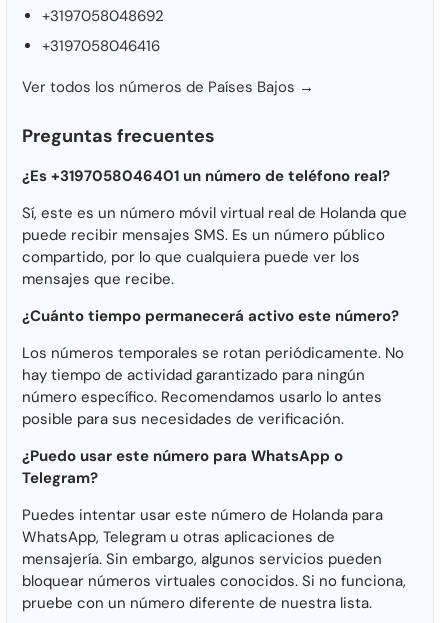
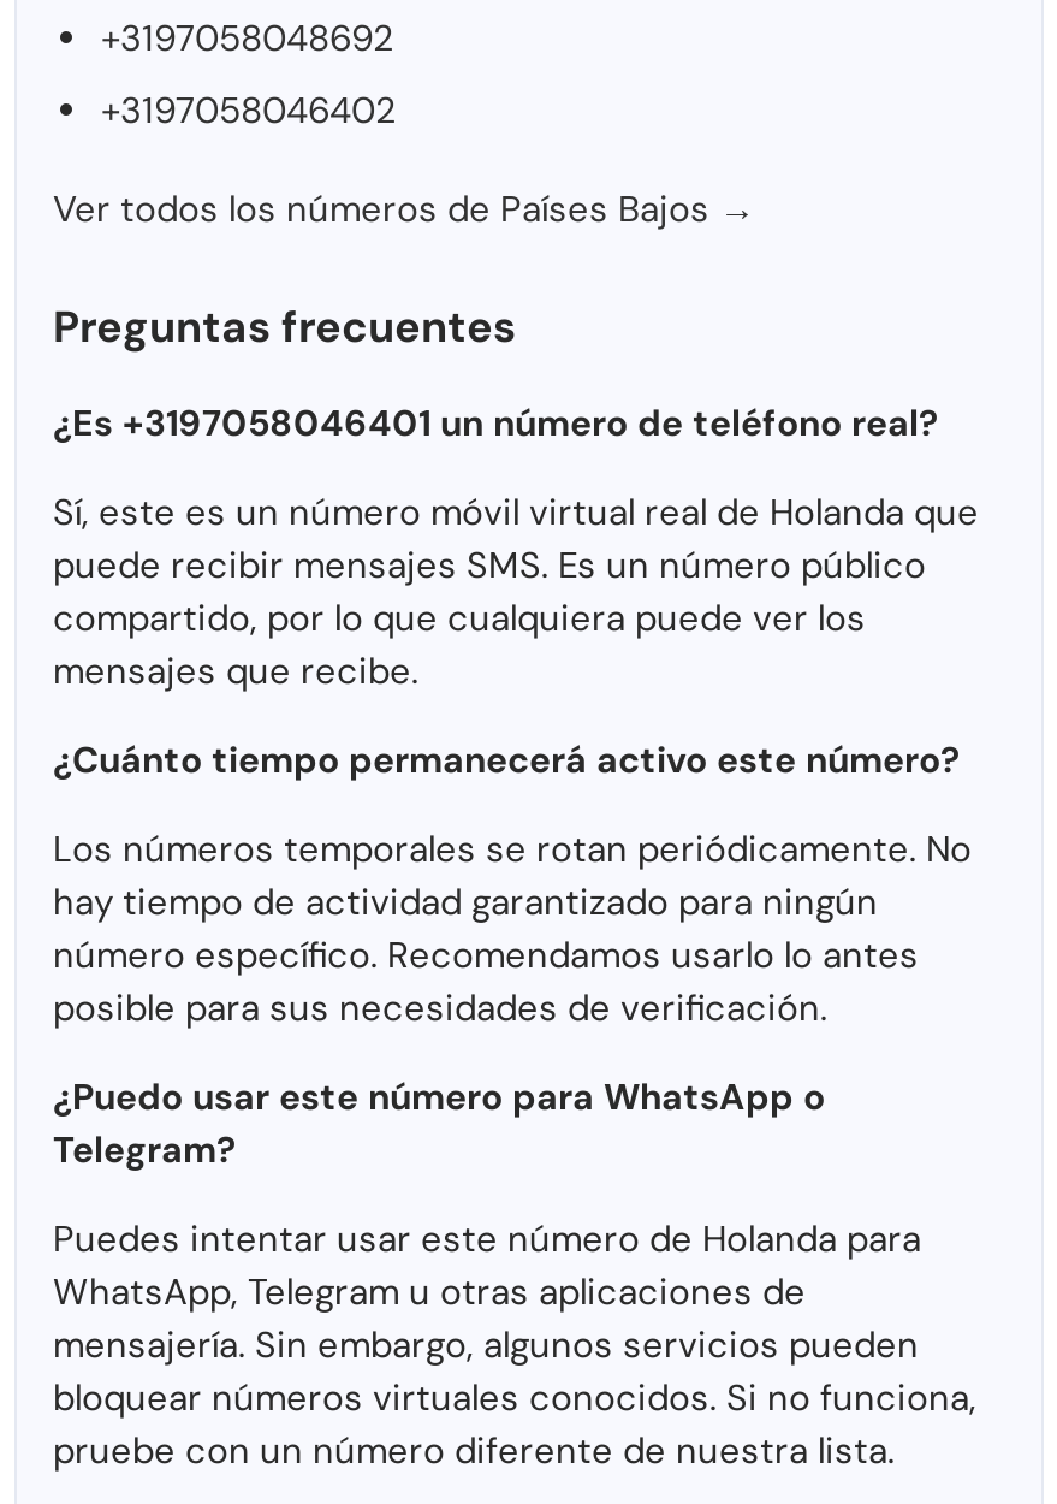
[42,36,160,56] +3197058046416 -> [101,87,397,135] +3197058046402

